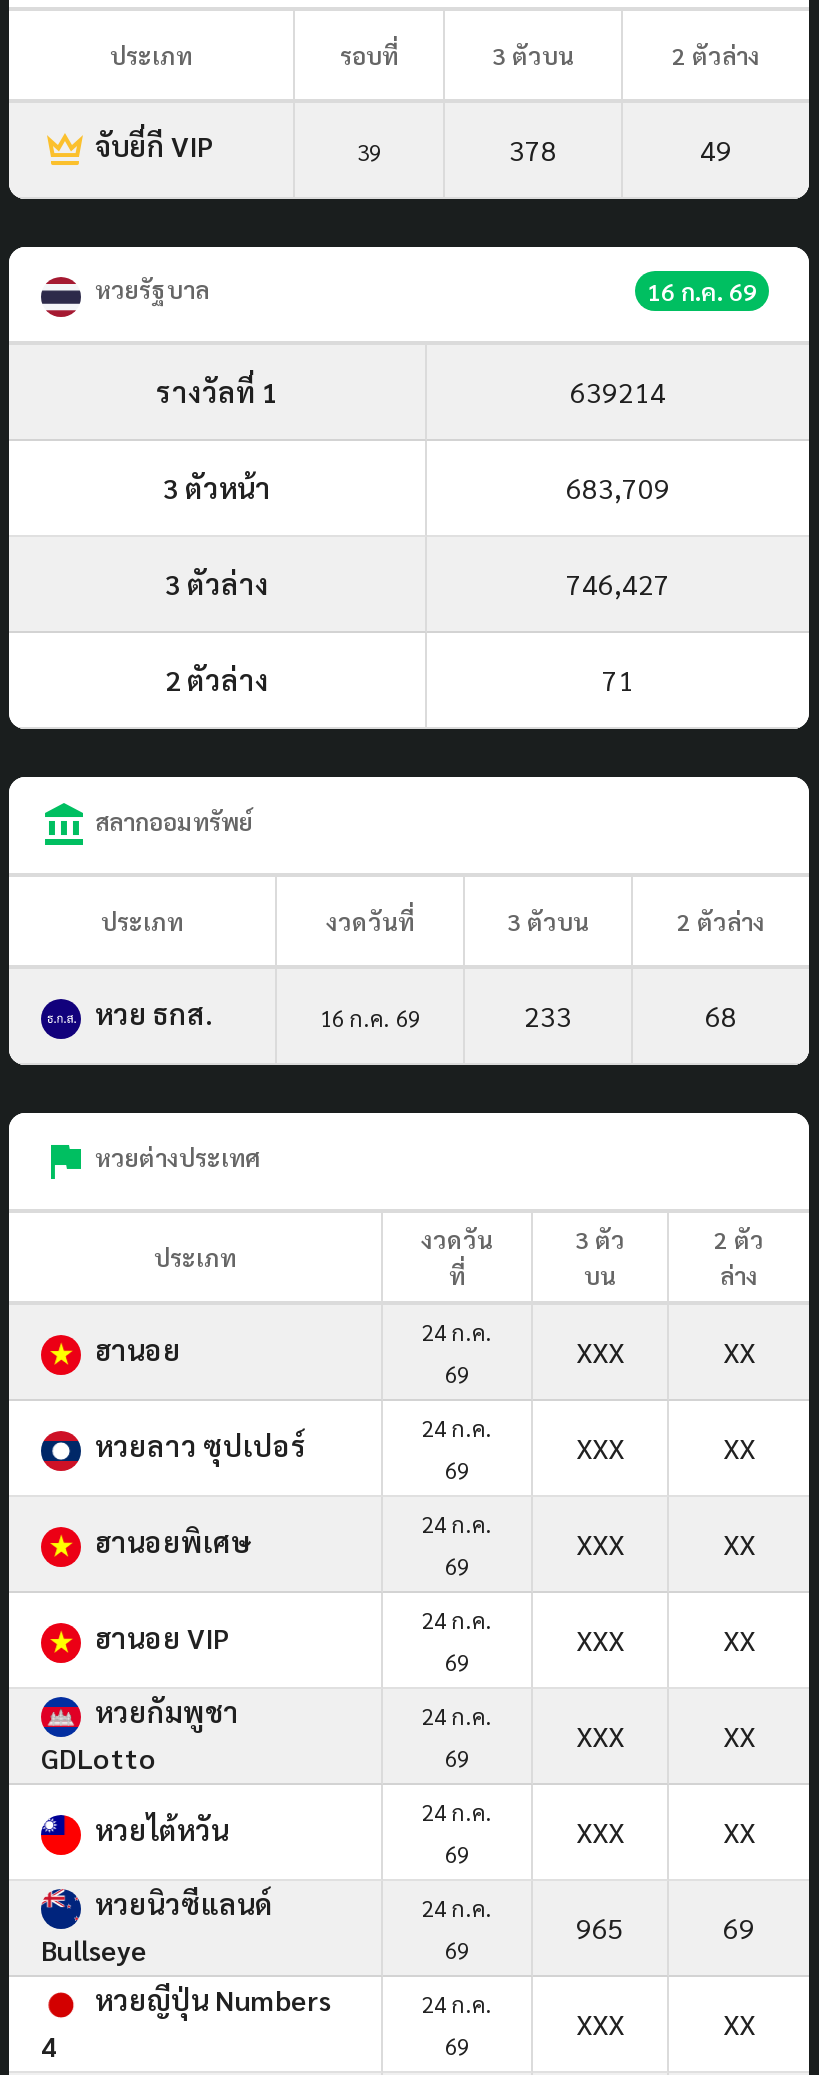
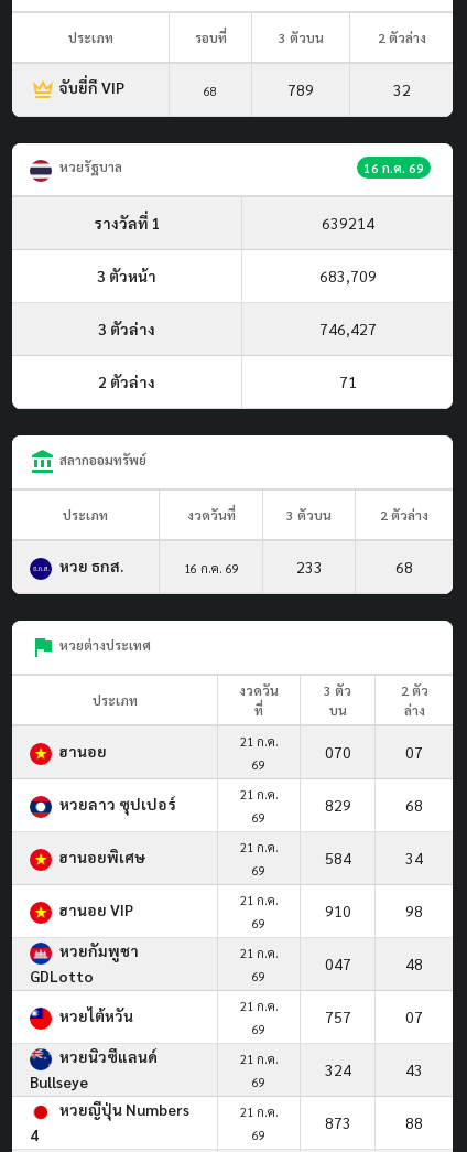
[357,137,381,167] 39 -> [204,83,217,99] 68
[509,131,557,167] 378 -> [287,79,314,99] 789
[700,131,732,167] 49 -> [393,79,410,99] 32
[422,1317,492,1347] 24 ก.ค. -> [240,733,278,750] 21 ก.ค.
[576,1333,755,1369] XXX | XX -> [324,742,423,762] 070 | 07
[422,1413,492,1443] 24 ก.ค. -> [240,786,278,802] 21 ก.ค.
[576,1429,755,1465] XXX | XX -> [324,795,423,815] 829 | 68
[422,1509,492,1539] 24 ก.ค. -> [240,839,278,855] 21 ก.ค.
[576,1525,755,1561] XXX | XX -> [324,848,423,867] 584 | 34
[422,1605,492,1635] 24 ก.ค. -> [240,892,278,908] 21 ก.ค.
[576,1621,755,1657] XXX | XX -> [324,901,423,920] 910 | 98
[422,1701,492,1731] 24 ก.ค. -> [240,945,278,961] 21 ก.ค.
[576,1717,755,1753] XXX | XX -> [324,953,423,973] 047 | 48
[422,1797,492,1827] 24 ก.ค. -> [240,998,278,1014] 21 ก.ค.
[576,1813,755,1849] XXX | XX -> [324,1006,423,1026] 757 | 07
[422,1893,492,1923] 24 ก.ค. -> [240,1050,278,1067] 21 ก.ค.
[576,1909,624,1945] 965 -> [324,1059,351,1079] 324
[723,1909,755,1945] 69 -> [405,1059,423,1079] 43
[422,1989,492,2019] 24 ก.ค. -> [240,1103,278,1120] 21 ก.ค.
[576,2005,755,2041] XXX | XX -> [324,1112,423,1132] 873 | 88

